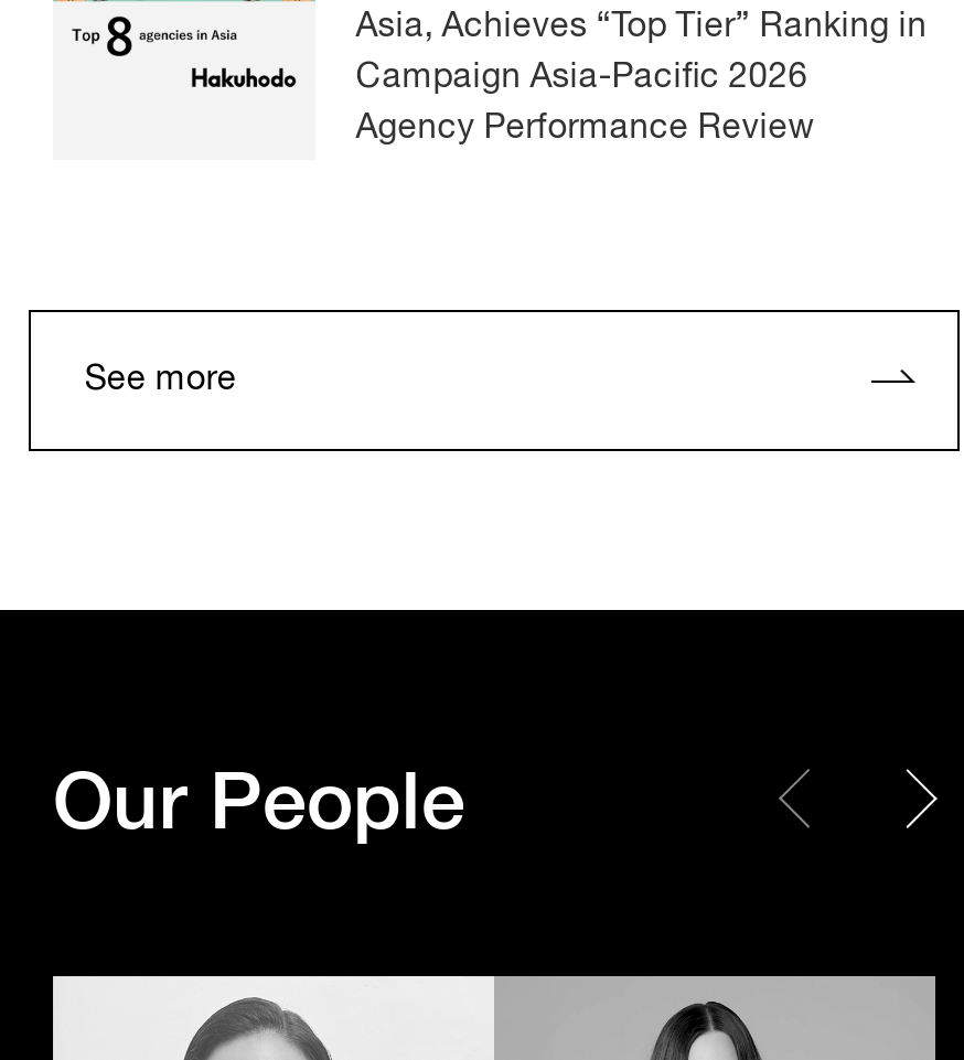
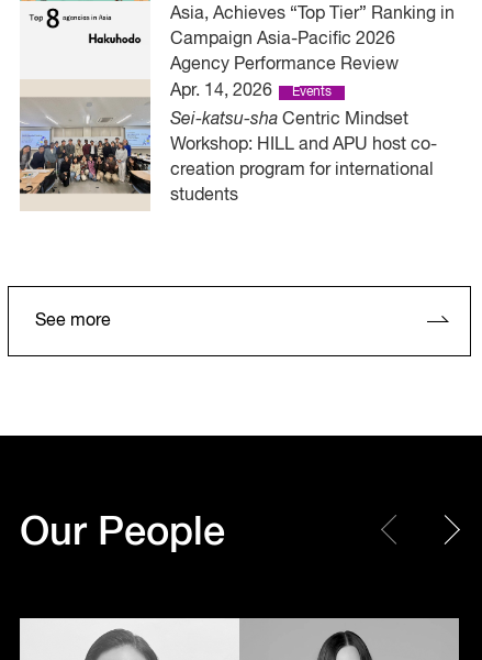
none -> [19,82,437,210] [image] | Apr. 14, 2026 | Events | Sei-katsu-sha Centric Mindset | Workshop: HILL and APU host co- | creation program for international | students

